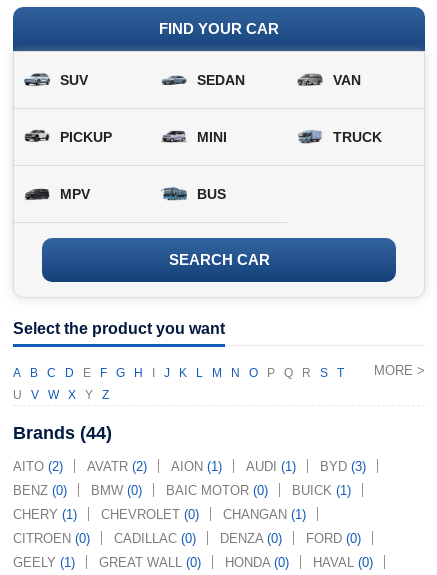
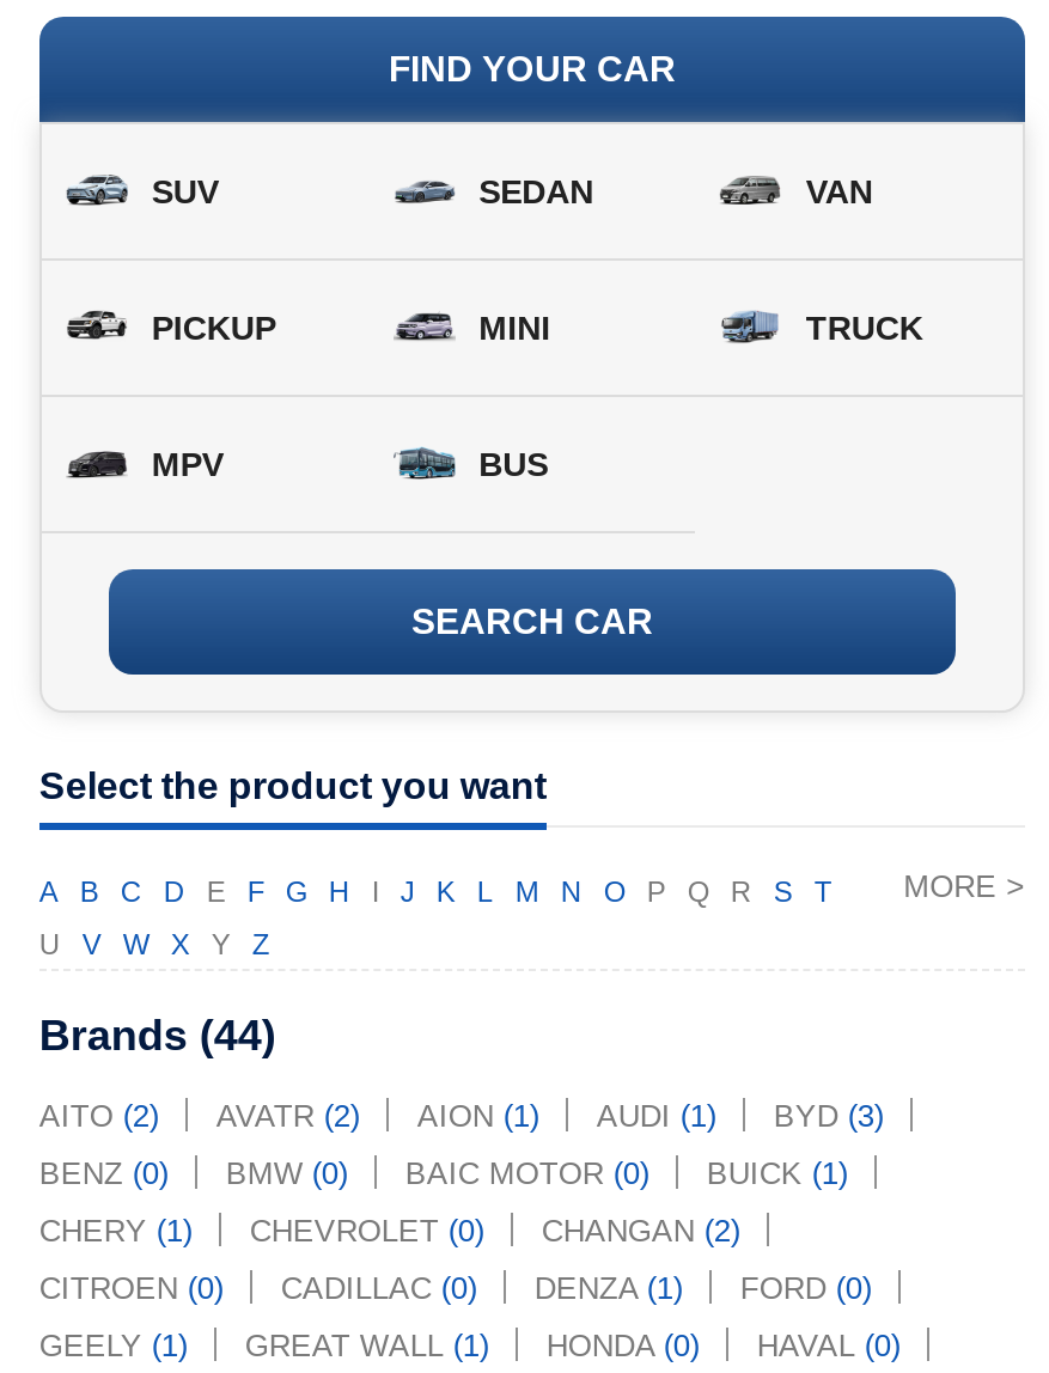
[13,506,306,521] CHERY (1) CHEVROLET (0) CHANGAN (1) -> [39,1212,740,1247] CHERY (1) CHEVROLET (0) CHANGAN (2)
[13,530,361,545] CITROEN (0) CADILLAC (0) DENZA (0) FORD (0) -> [39,1269,872,1305] CITROEN (0) CADILLAC (0) DENZA (1) FORD (0)
[13,554,373,569] GEELY (1) GREAT WALL (0) HONDA (0) HAVAL (0) -> [39,1326,900,1362] GEELY (1) GREAT WALL (1) HONDA (0) HAVAL (0)

